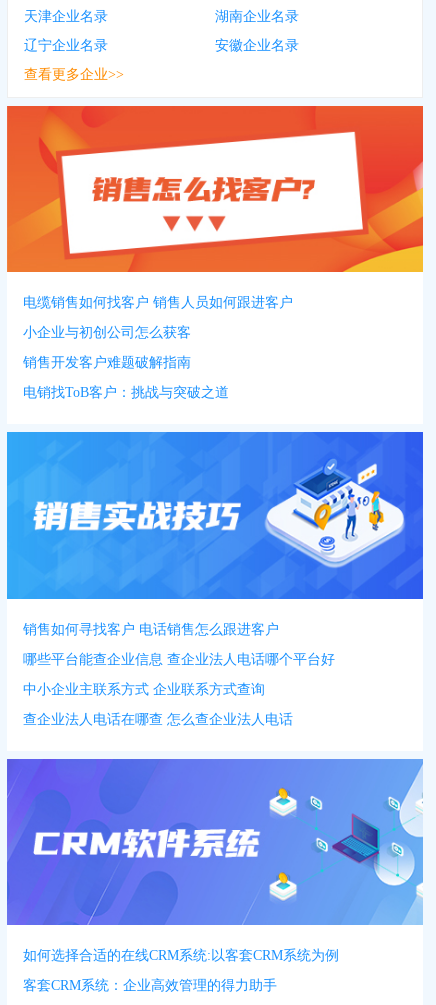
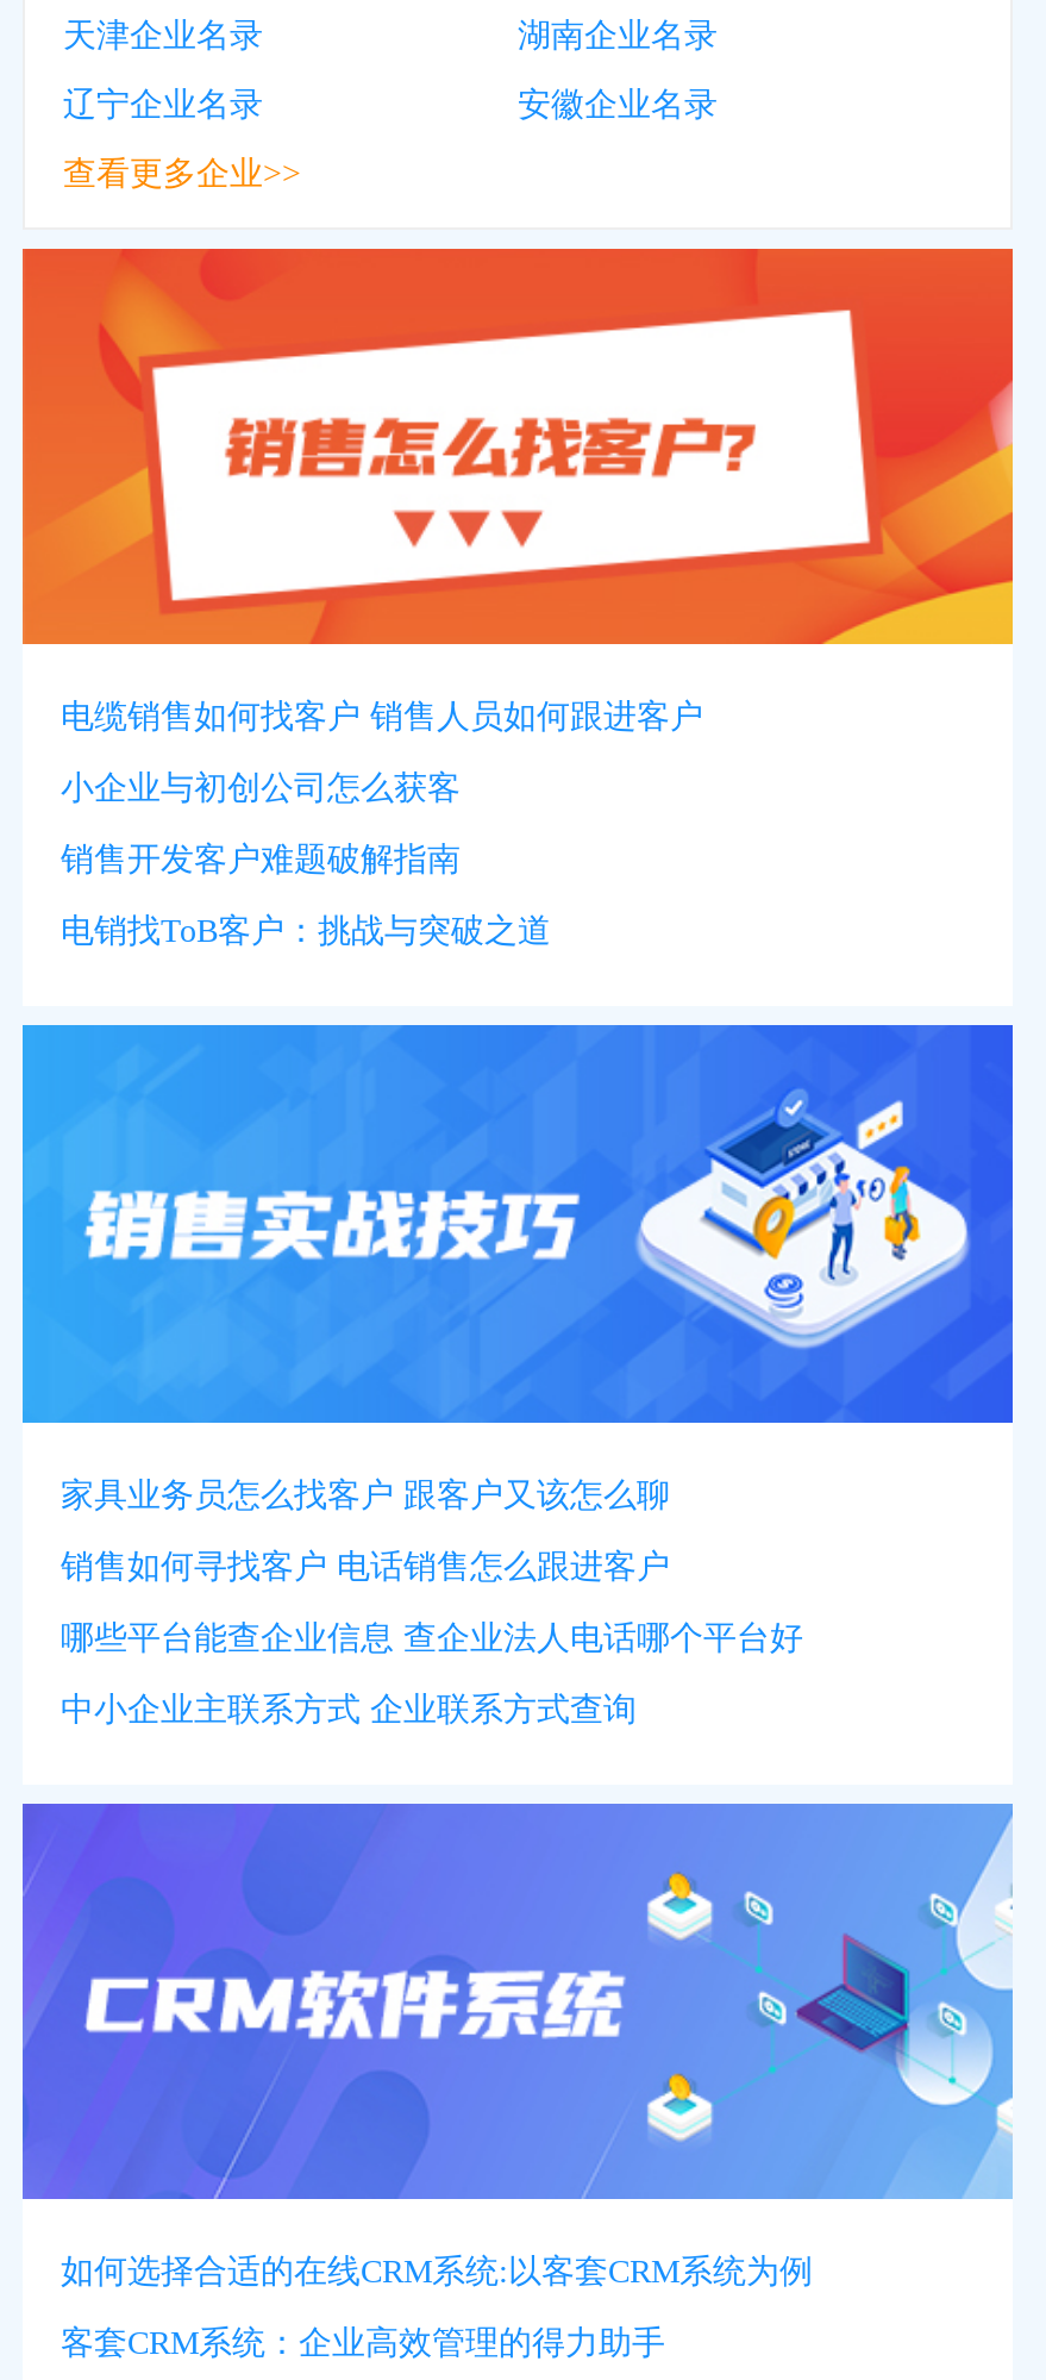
none -> [61,1477,670,1513] 家具业务员怎么找客户 跟客户又该怎么聊
moved [23,622,335,697] -> [61,1548,803,1727]: 销售如何寻找客户 电话销售怎么跟进客户 | 哪些平台能查企业信息 查企业法人电话哪个平台好 | 中小企业主联系方式 企业联系方式查询
[23,712,293,727] 查企业法人电话在哪查 怎么查企业法人电话 -> none

